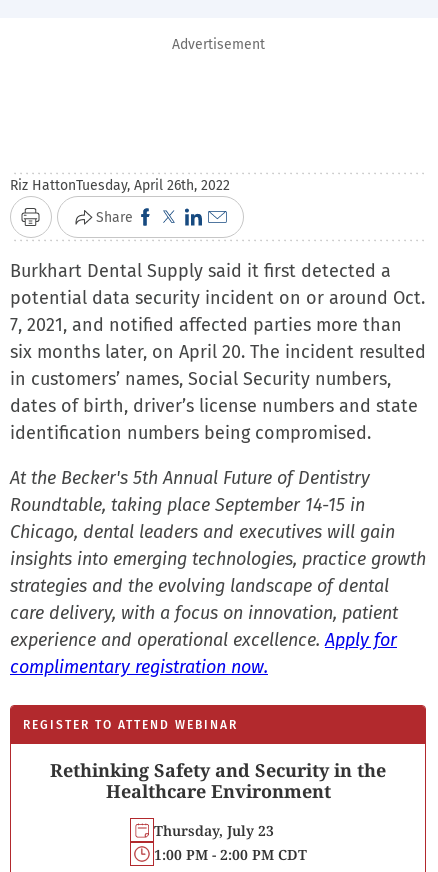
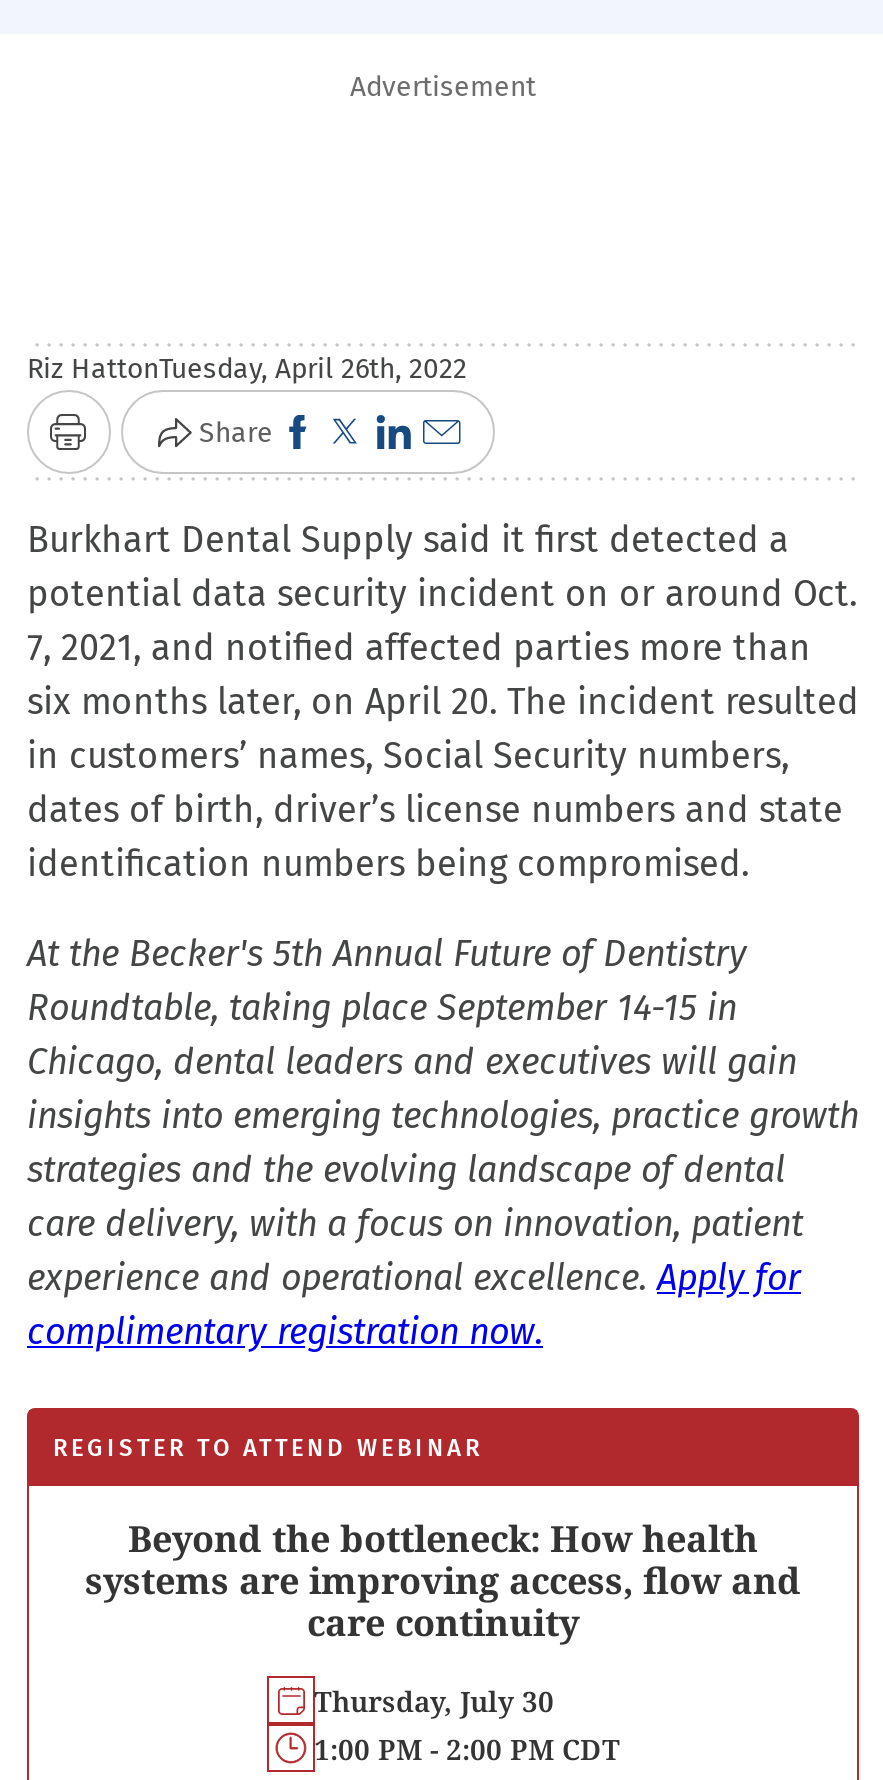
[50,758,386,803] Rethinking Safety and Security in the | Healthcare Environment -> [85,1514,801,1646] Beyond the bottleneck: How health | systems are improving access, flow and | care continuity
[153,820,273,839] Thursday, July 23 -> [314,1681,554,1719] Thursday, July 30

